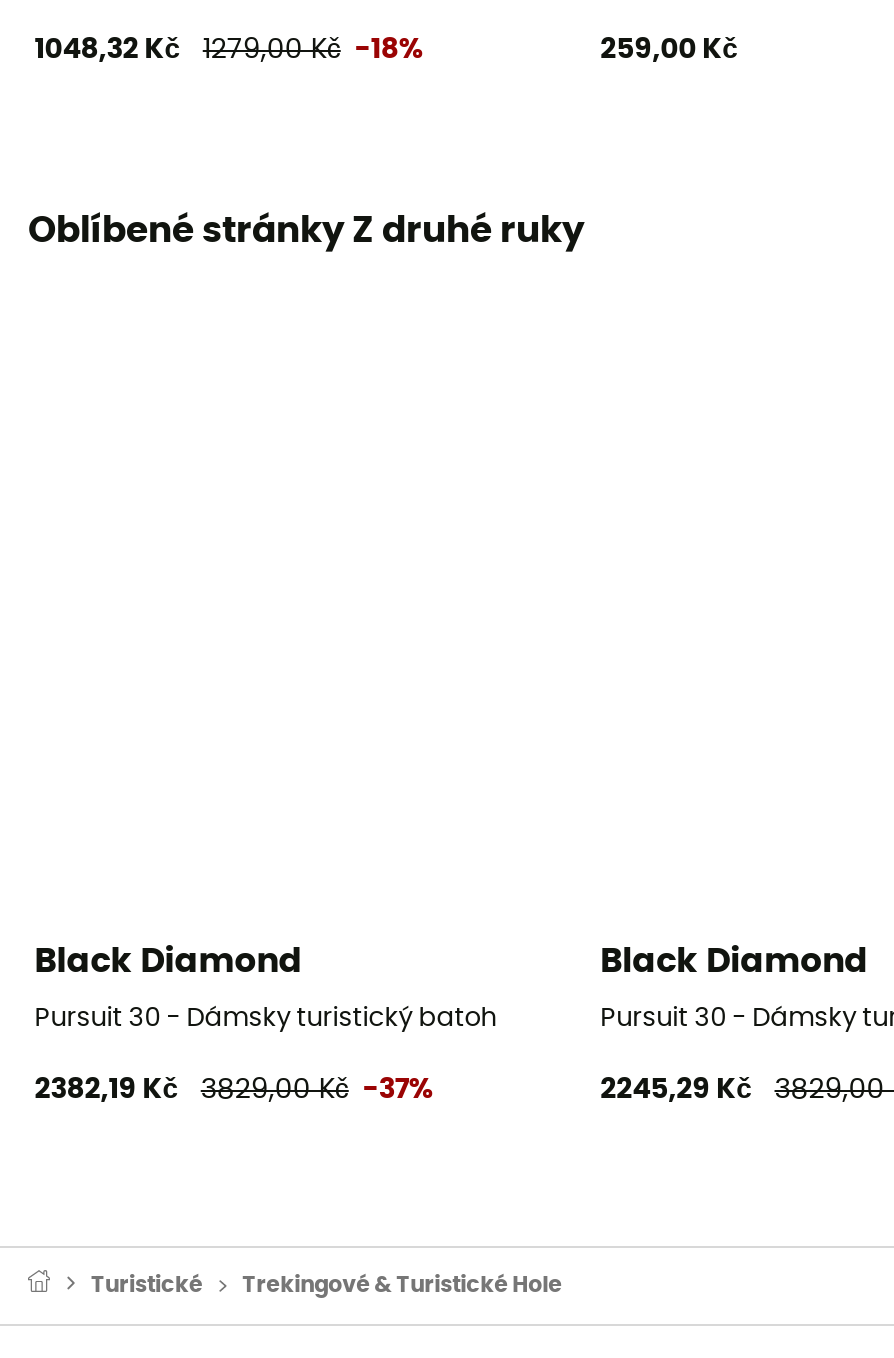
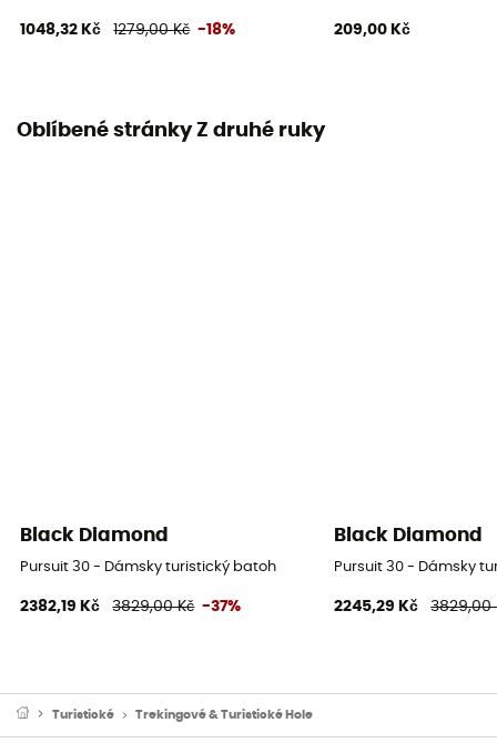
[600,36,738,64] 259,00 Kč -> [334,22,411,38] 209,00 Kč

